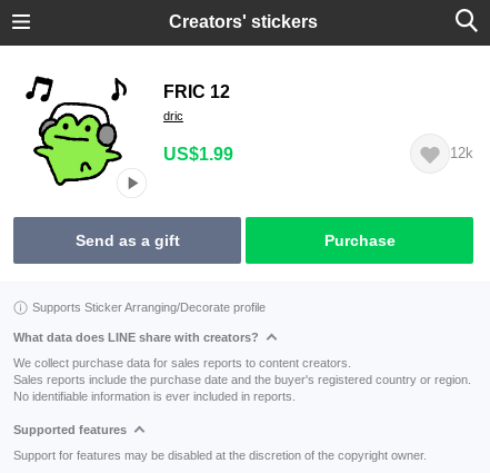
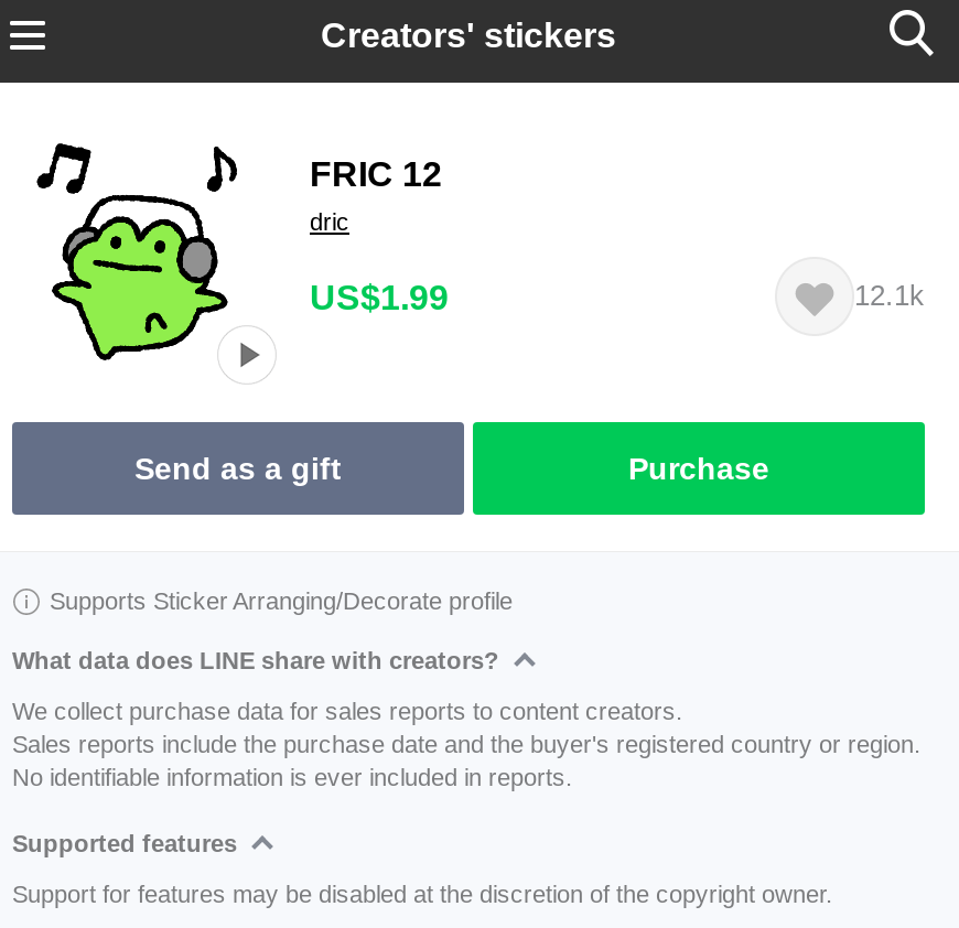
[450,145,473,161] 12k -> [854,279,925,312] 12.1k

